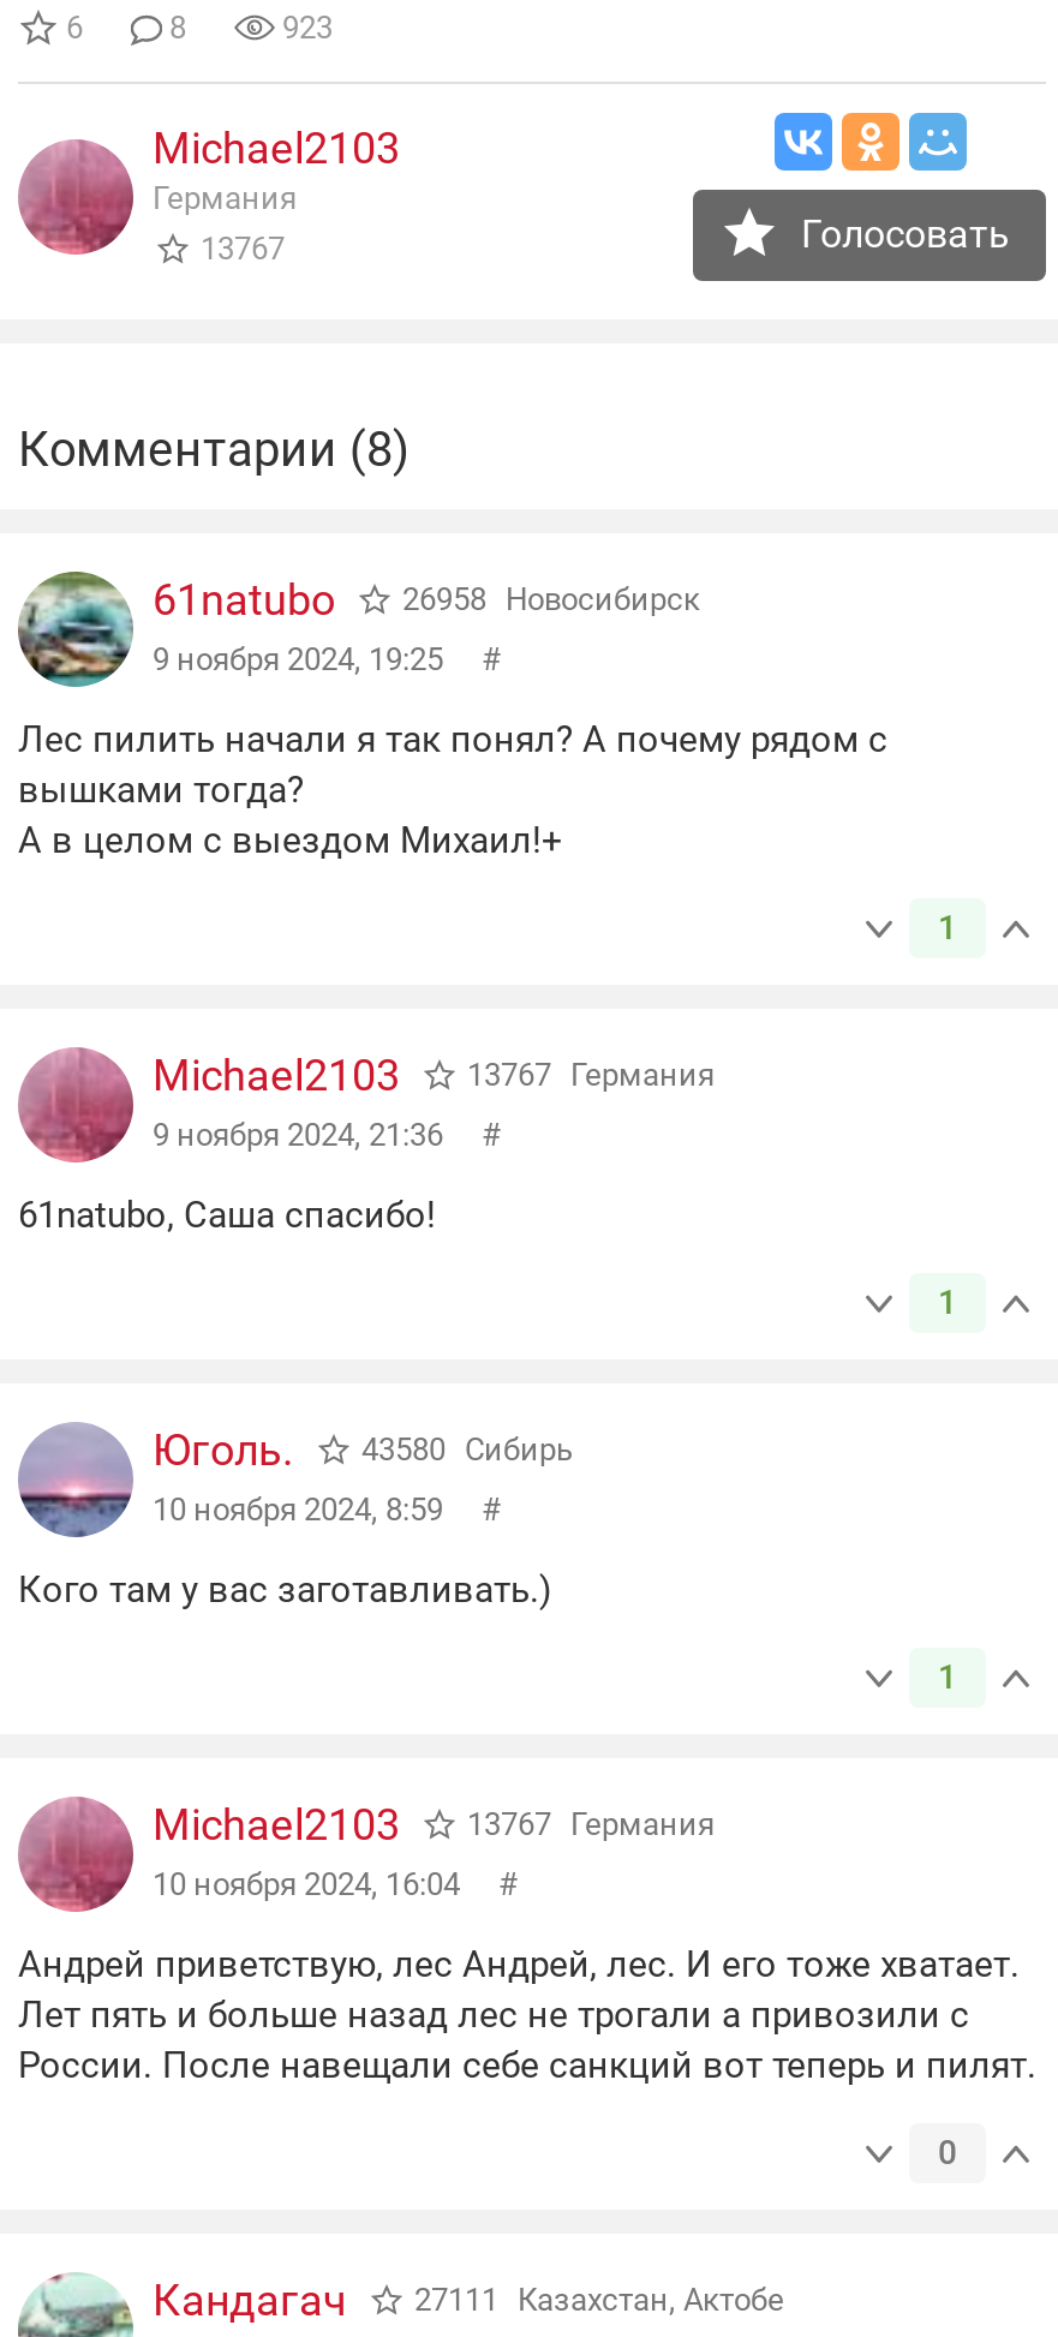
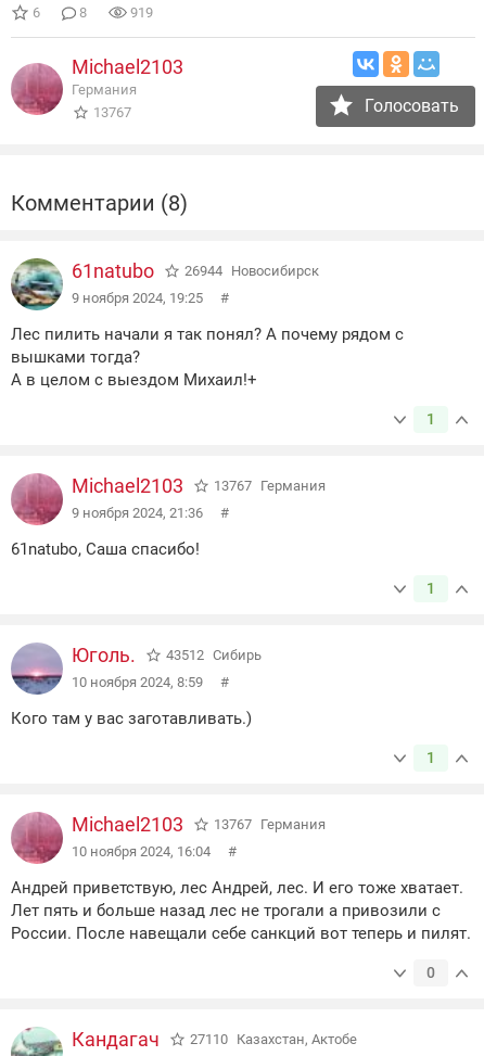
[282,10,333,46] 923 -> [130,4,153,21] 919
[153,574,700,624] 61natubo 26958 Новосибирск -> [72,259,319,282] 61natubo 26944 Новосибирск
[153,1424,573,1475] Юголь. 43580 Сибирь -> [72,644,262,666] Юголь. 43512 Сибирь
[153,2275,784,2325] Кандагач 27111 Казахстан, Актобе -> [72,1028,357,1051] Кандагач 27110 Казахстан, Актобе

